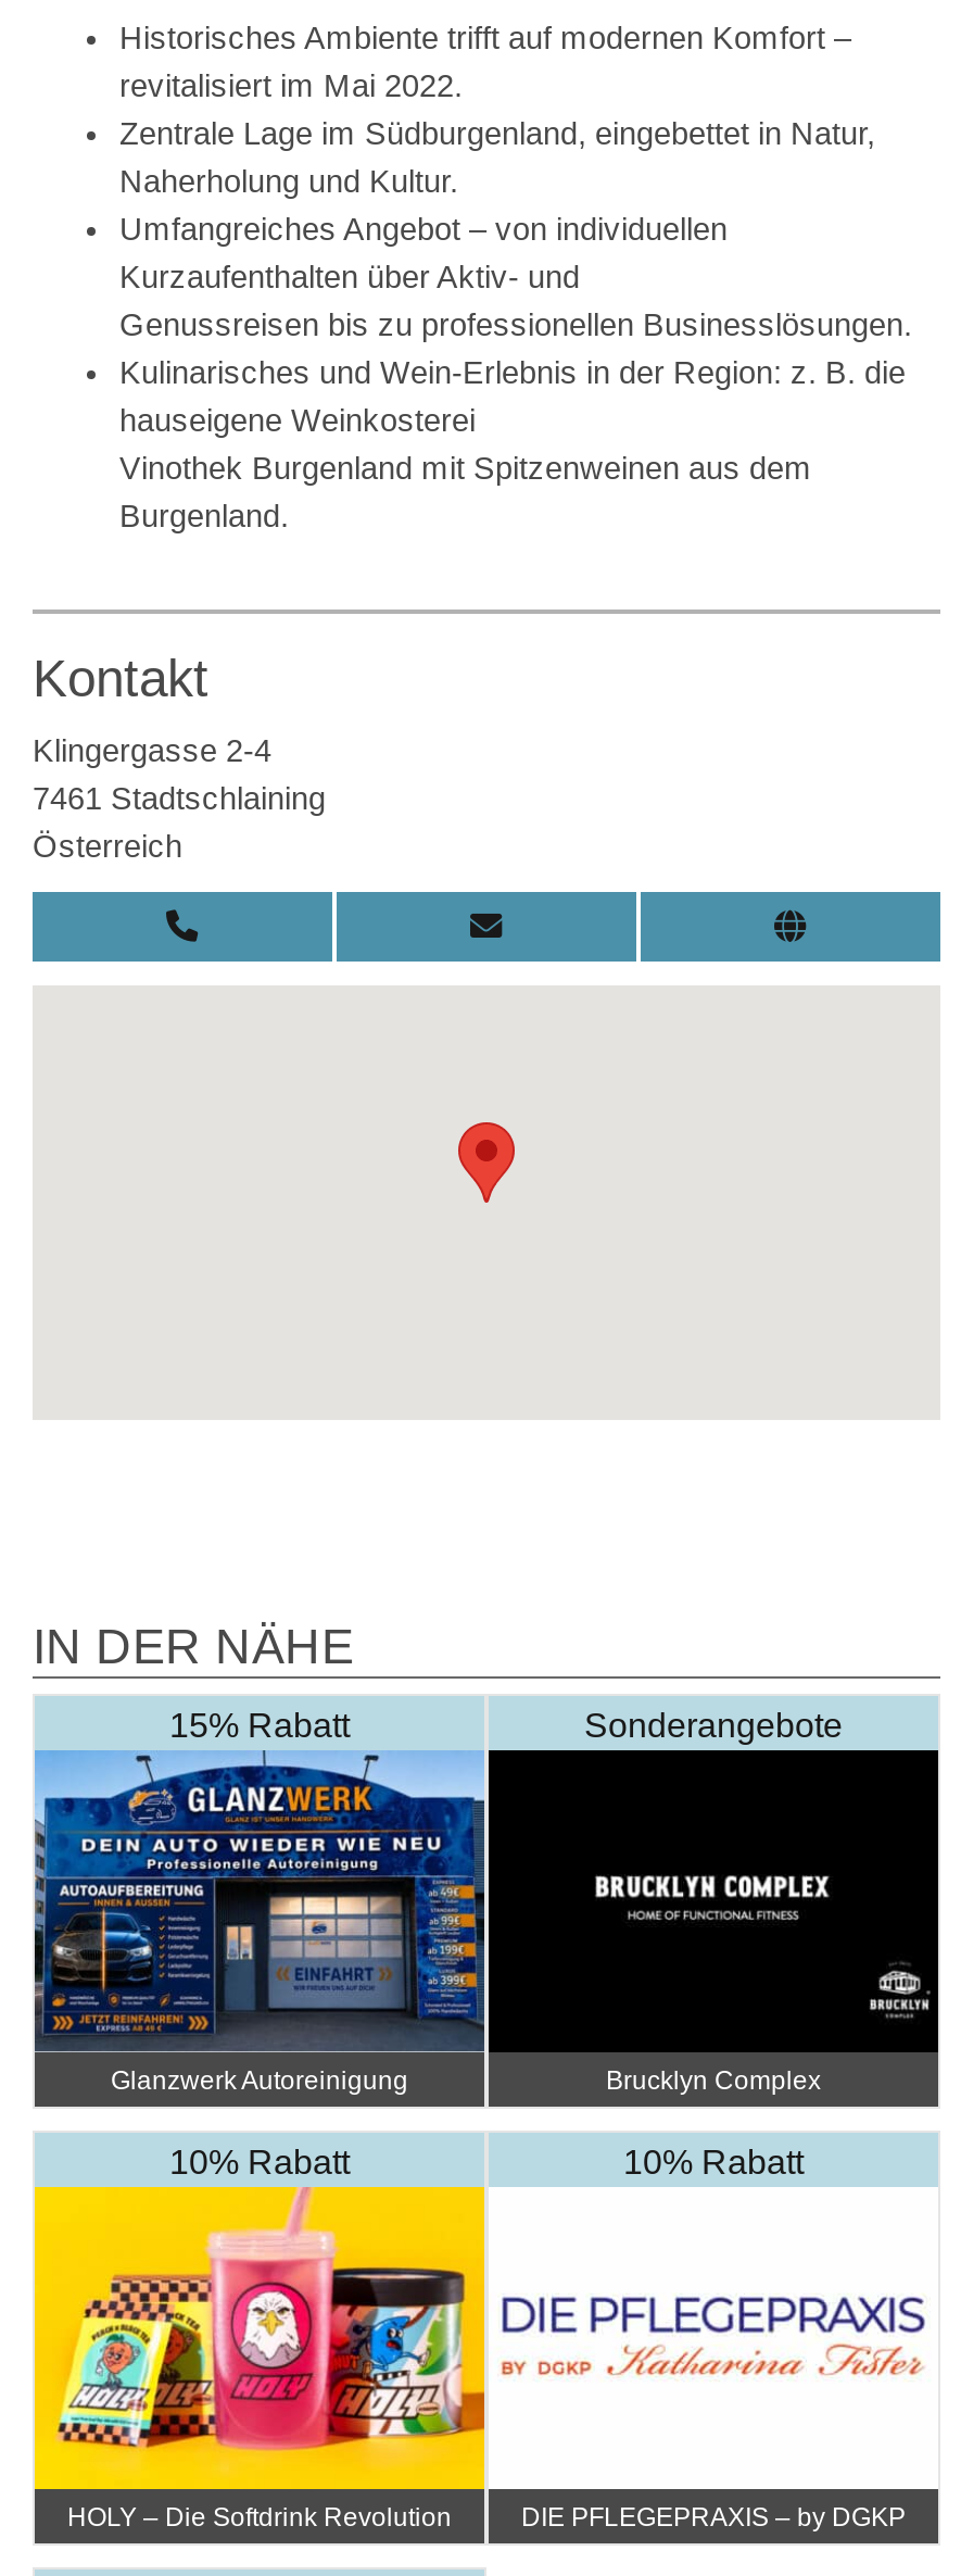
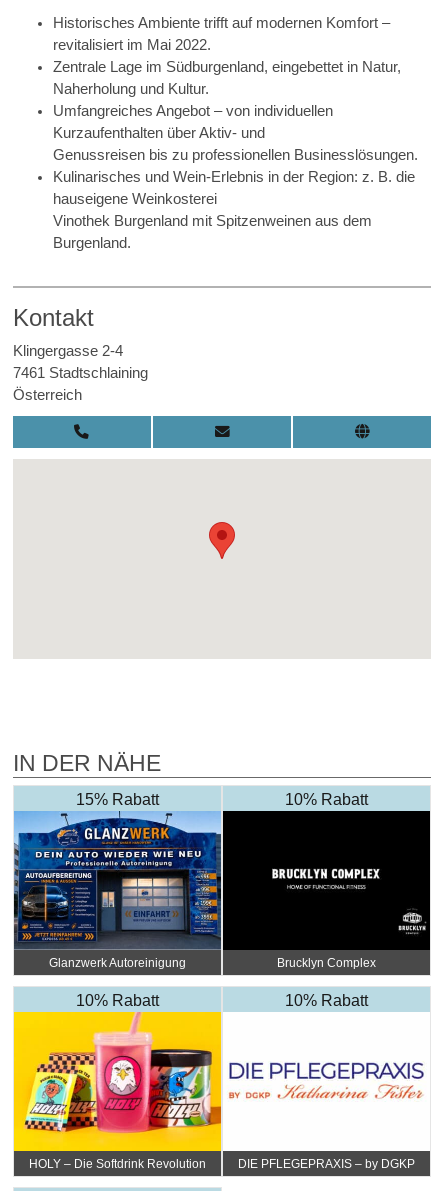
[584,1707,843,1744] Sonderangebote -> [285,791,368,808] 10% Rabatt

